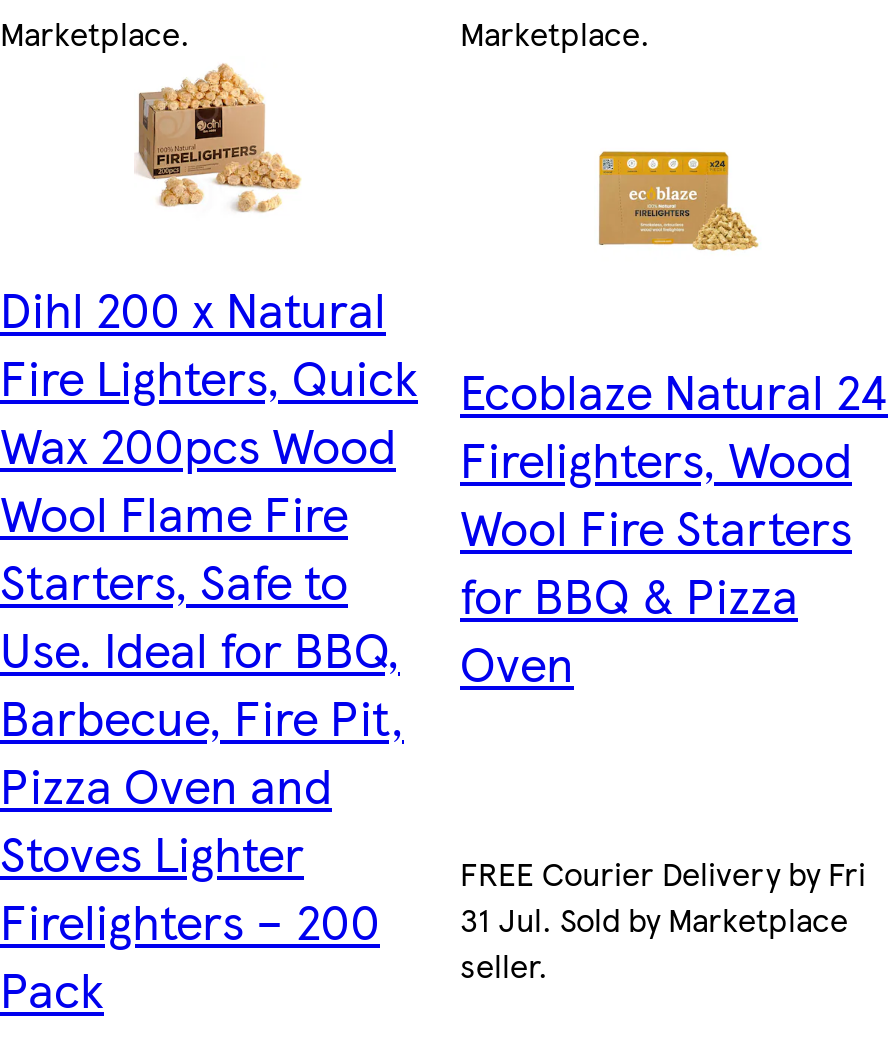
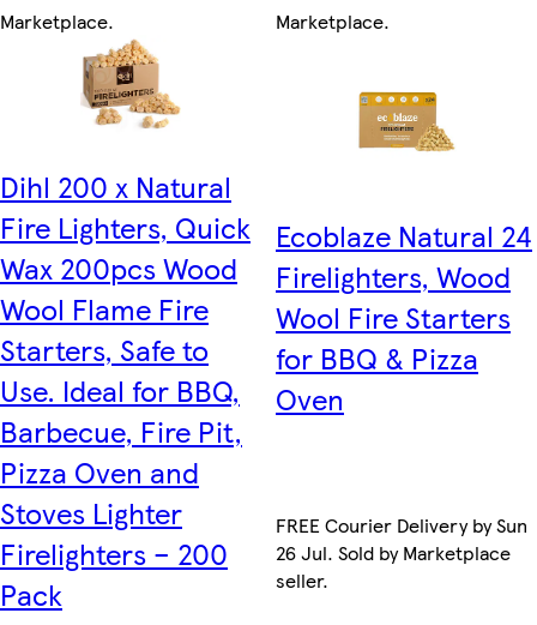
[460,850,866,896] FREE Courier Delivery by Fri -> [276,511,527,538] FREE Courier Delivery by Sun
[460,896,848,942] 31 Jul. Sold by Marketplace -> [276,538,511,566] 26 Jul. Sold by Marketplace

